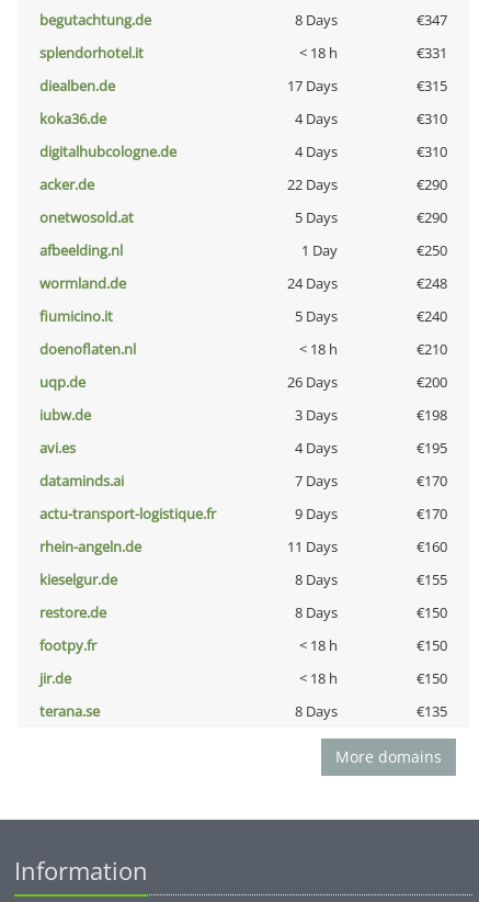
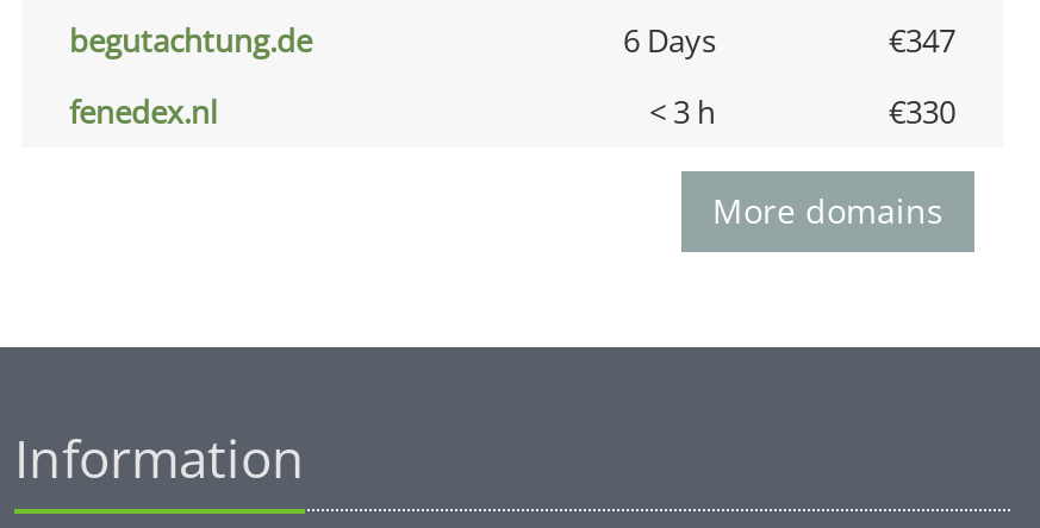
[294,10,337,30] 8 Days -> [623,19,716,62] 6 Days
[39,43,447,721] splendorhotel.it | < 18 h | €331 | diealben.de | 17 Days | €315 | koka36.de | 4 Days | €310 | digitalhubcologne.de | 4 Days | €310 | acker.de | 22 Days | €290 | onetwosold.at | 5 Days | €290 | afbeelding.nl | 1 Day | €250 | wormland.de | 24 Days | €248 | fiumicino.it | 5 Days | €240 | doenoflaten.nl | < 18 h | €210 | uqp.de | 26 Days | €200 | iubw.de | 3 Days | €198 | avi.es | 4 Days | €195 | dataminds.ai | 7 Days | €170 | actu-transport-logistique.fr | 9 Days | €170 | rhein-angeln.de | 11 Days | €160 | kieselgur.de | 8 Days | €155 | restore.de | 8 Days | €150 | footpy.fr | < 18 h | €150 | jir.de | < 18 h | €150 | terana.se | 8 Days | €135 -> [69,90,955,133] fenedex.nl | < 3 h | €330

